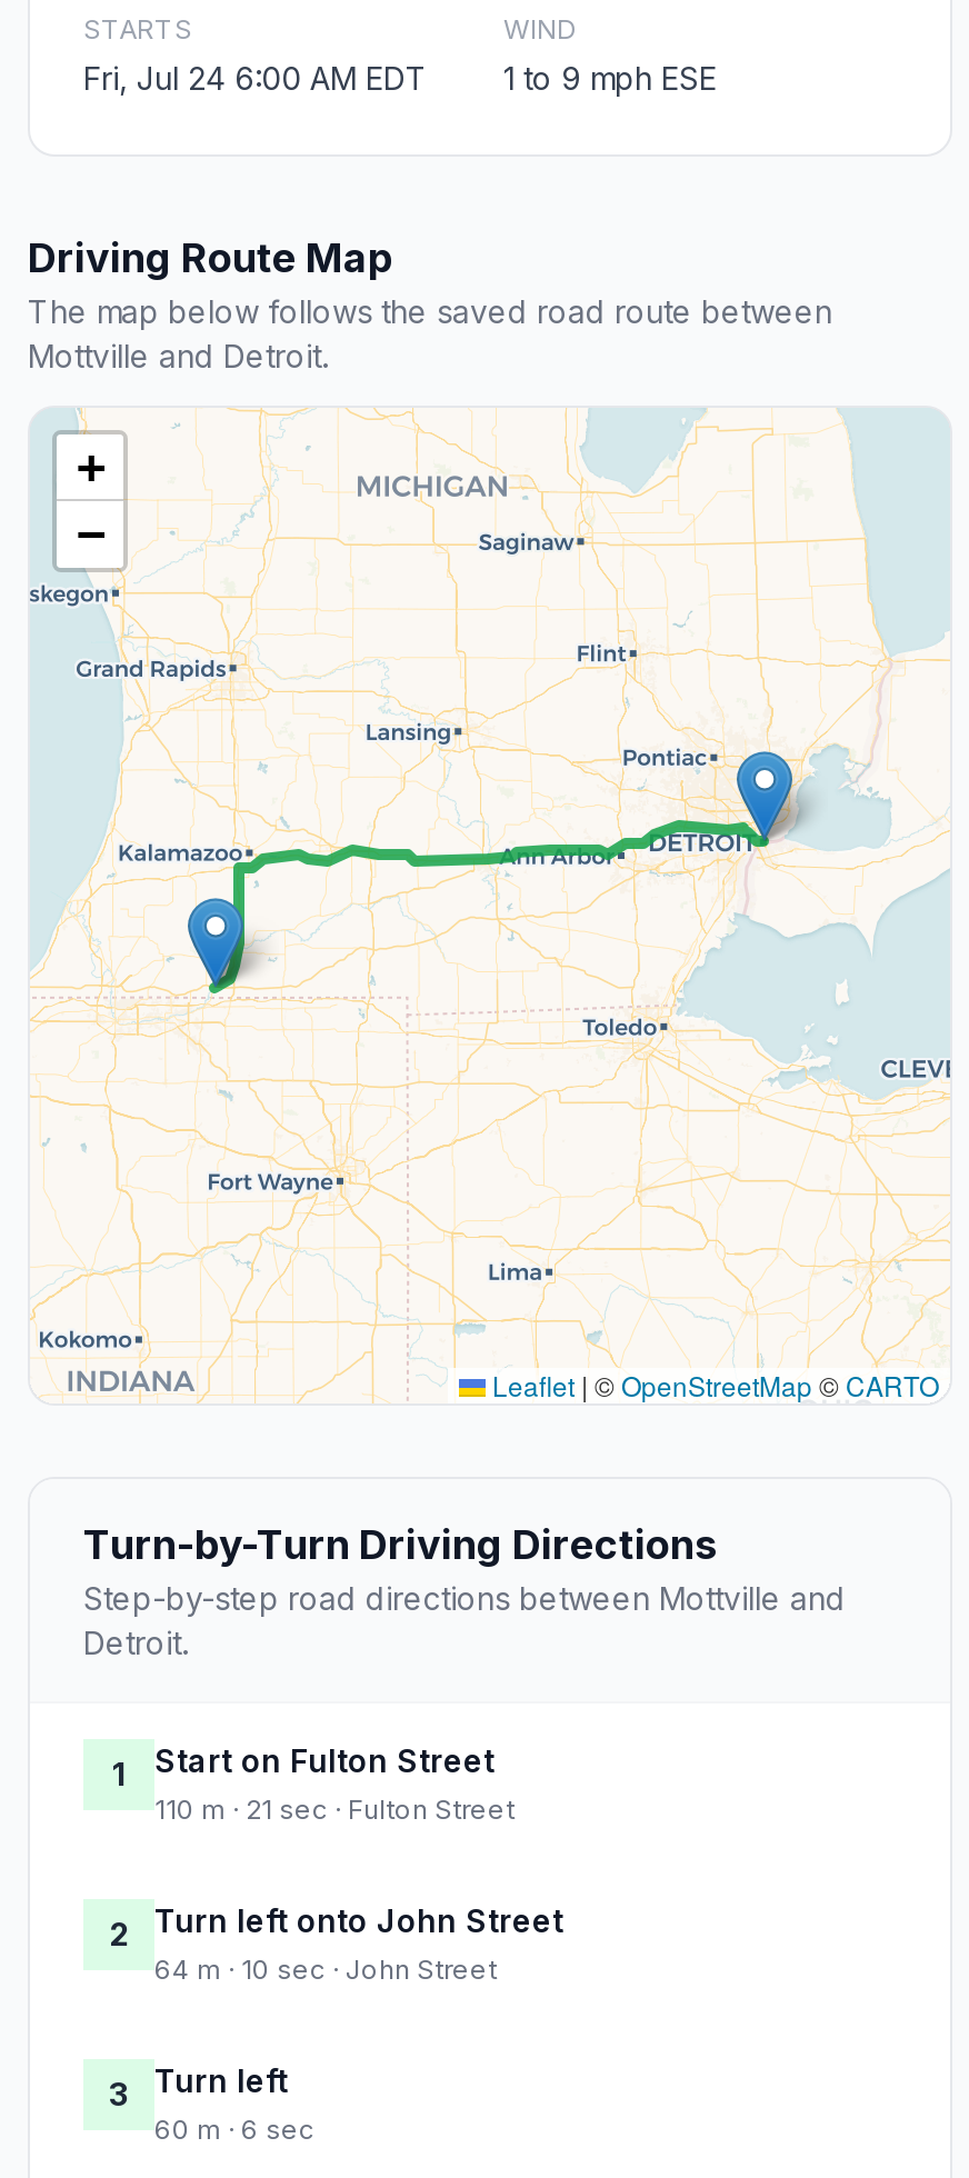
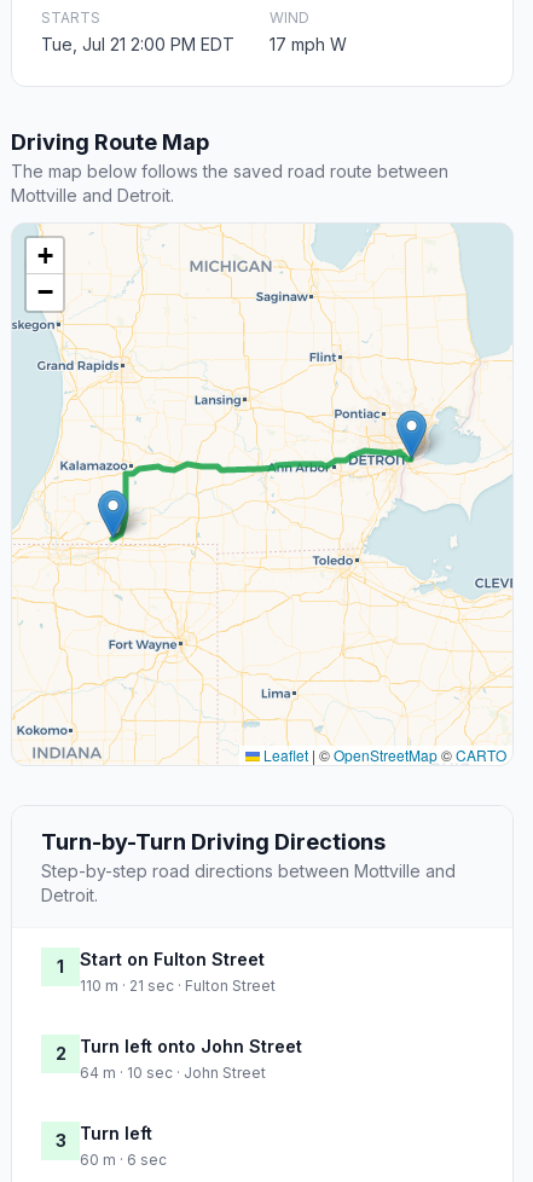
[83,59,428,97] Fri, Jul 24 6:00 AM EDT -> [41,34,234,55] Tue, Jul 21 2:00 PM EDT
[503,59,717,97] 1 to 9 mph ESE -> [270,34,347,55] 17 mph W

